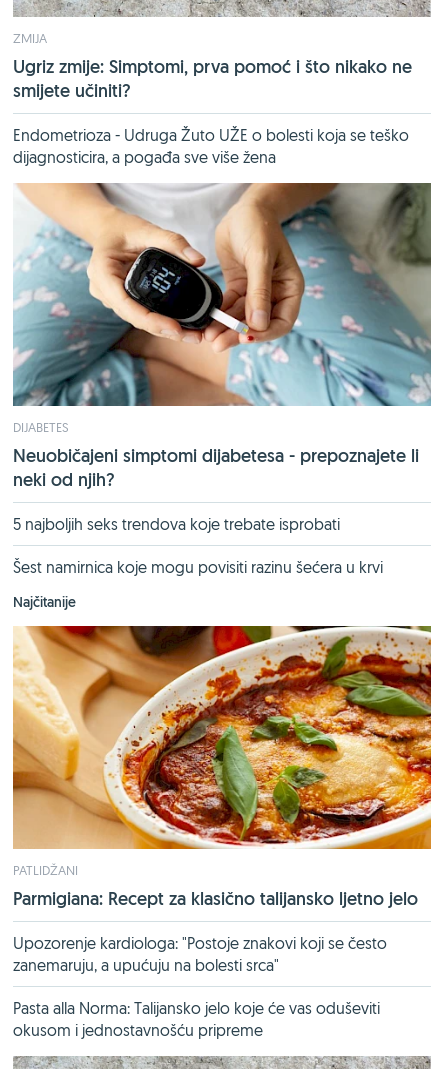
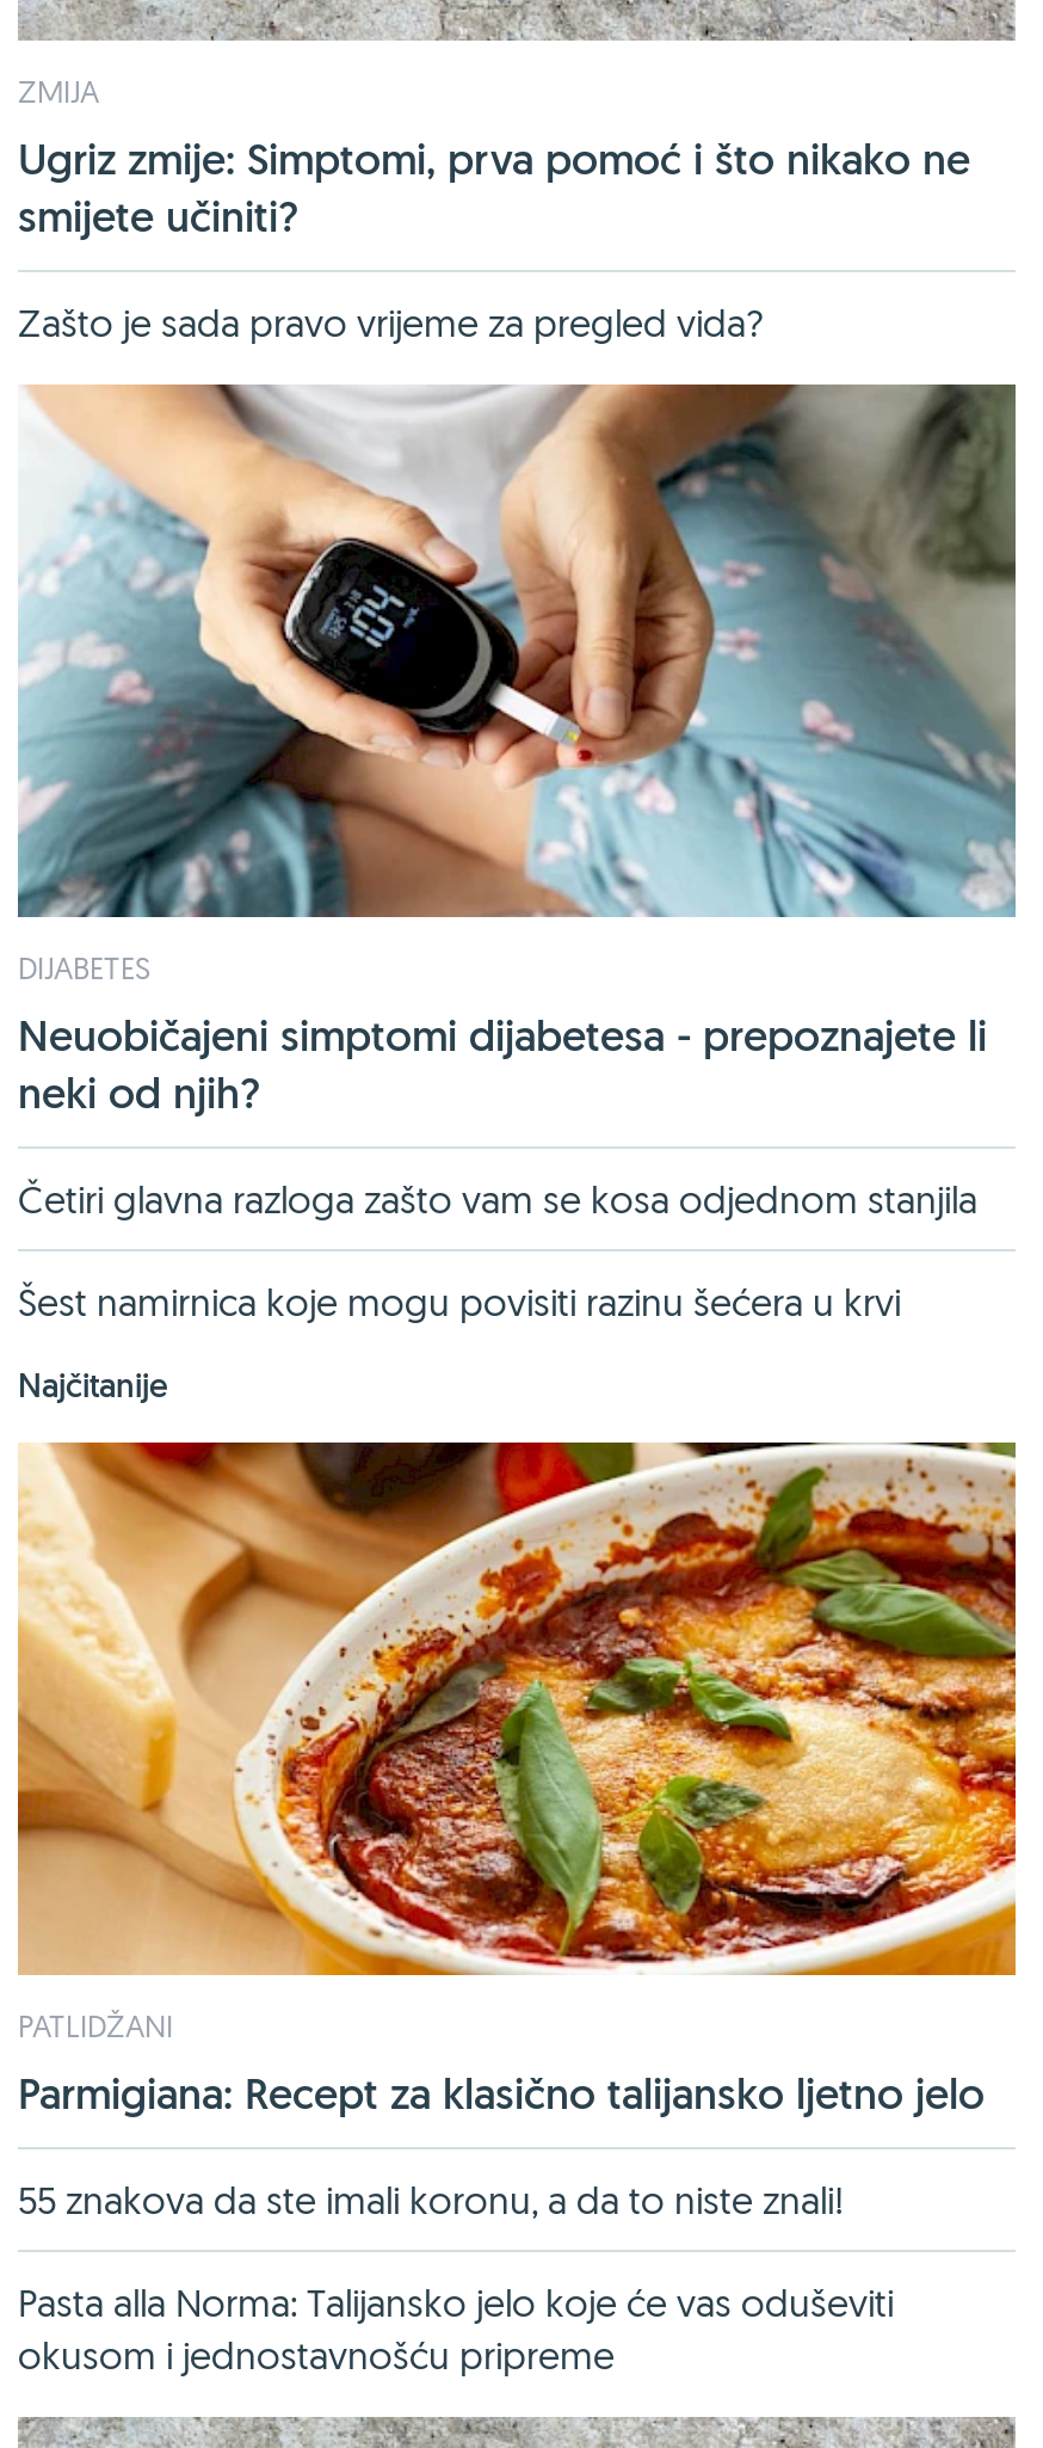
[13,125,409,167] Endometrioza - Udruga Žuto UŽE o bolesti koja se teško | dijagnosticira, a pogađa sve više žena -> [18,298,763,346] Zašto je sada pravo vrijeme za pregled vida?
[13,514,340,534] 5 najboljih seks trendova koje trebate isprobati -> [18,1174,977,1222] Četiri glavna razloga zašto vam se kosa odjednom stanjila
[13,933,387,975] Upozorenje kardiologa: "Postoje znakovi koji se često | zanemaruju, a upućuju na bolesti srca" -> [18,2175,844,2223] 55 znakova da ste imali koronu, a da to niste znali!

